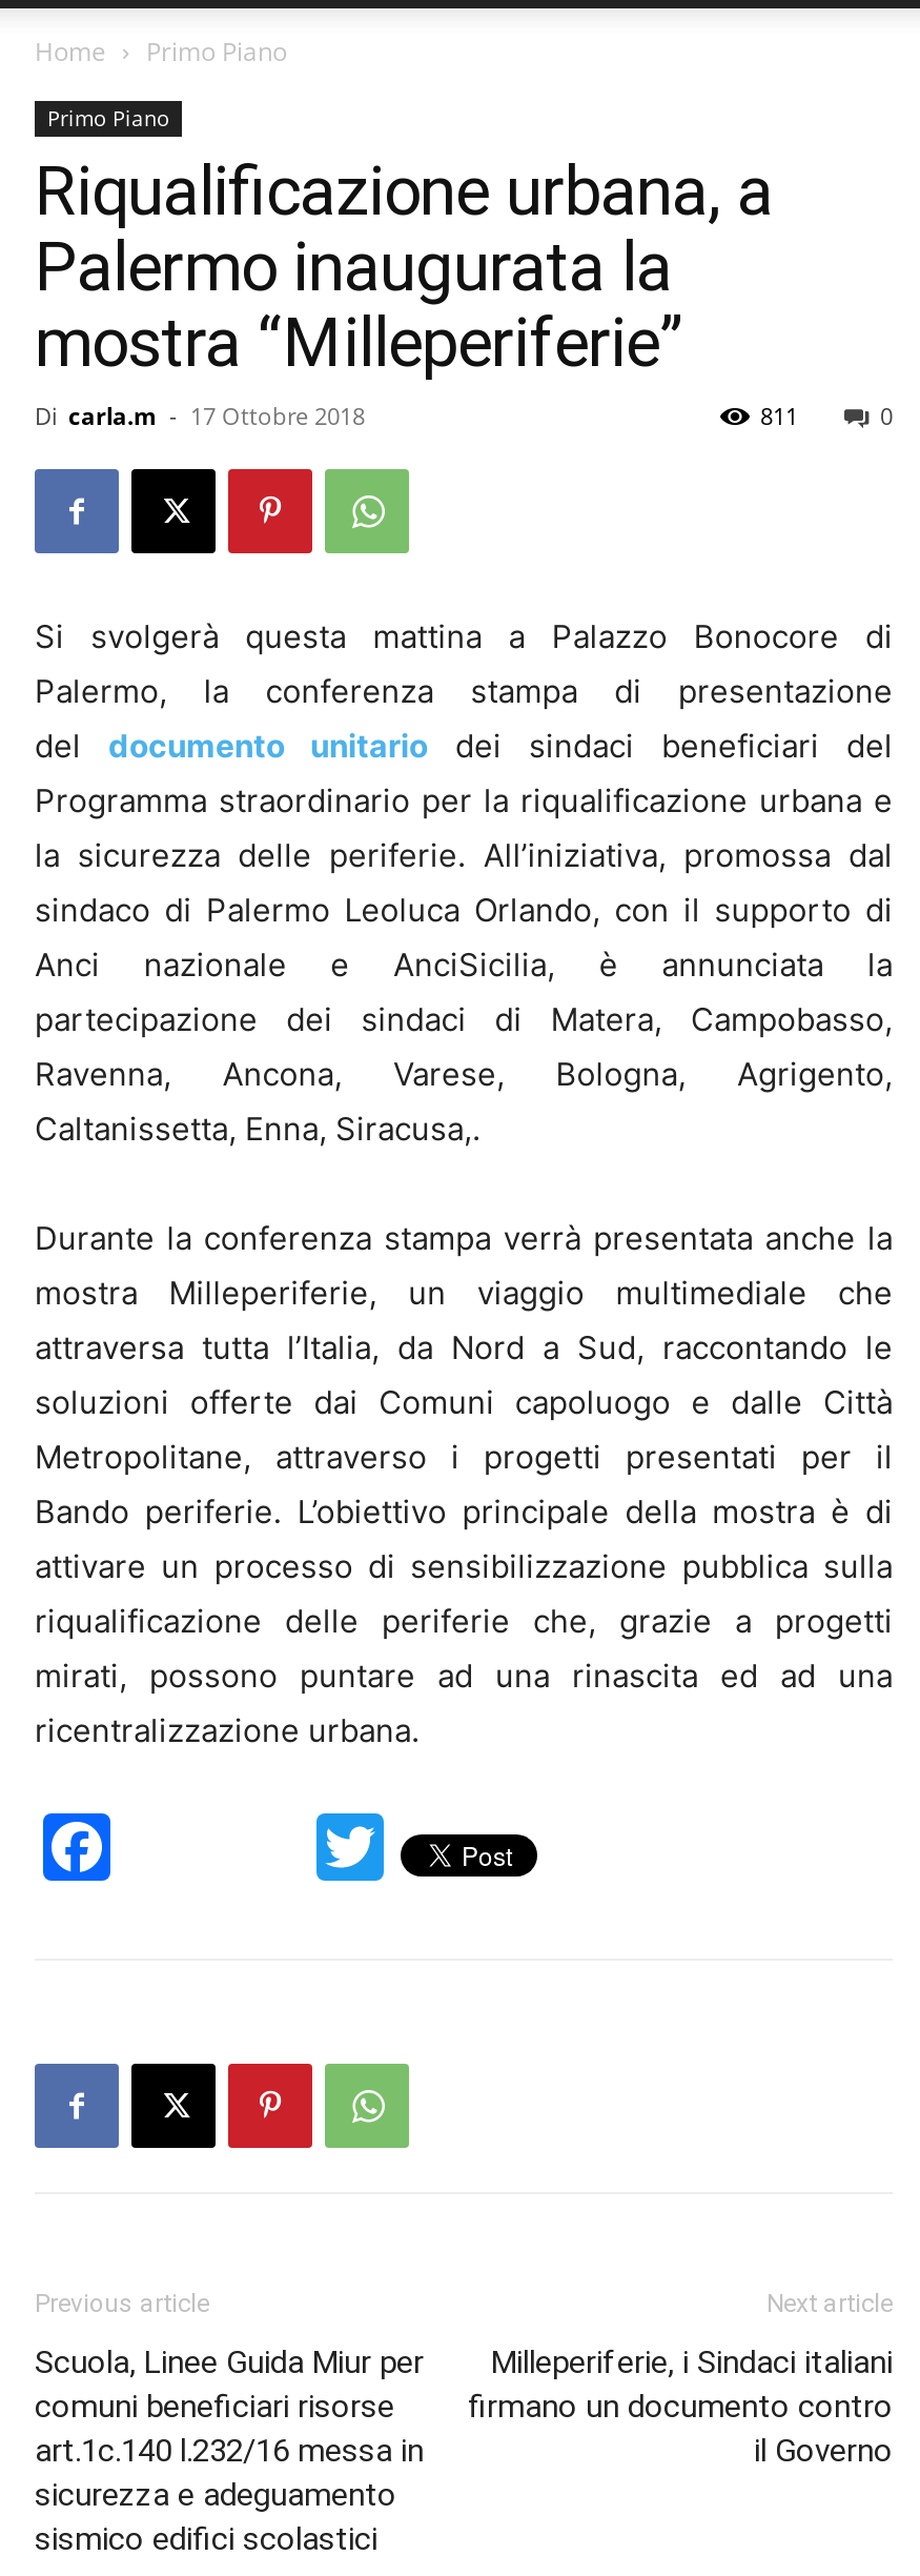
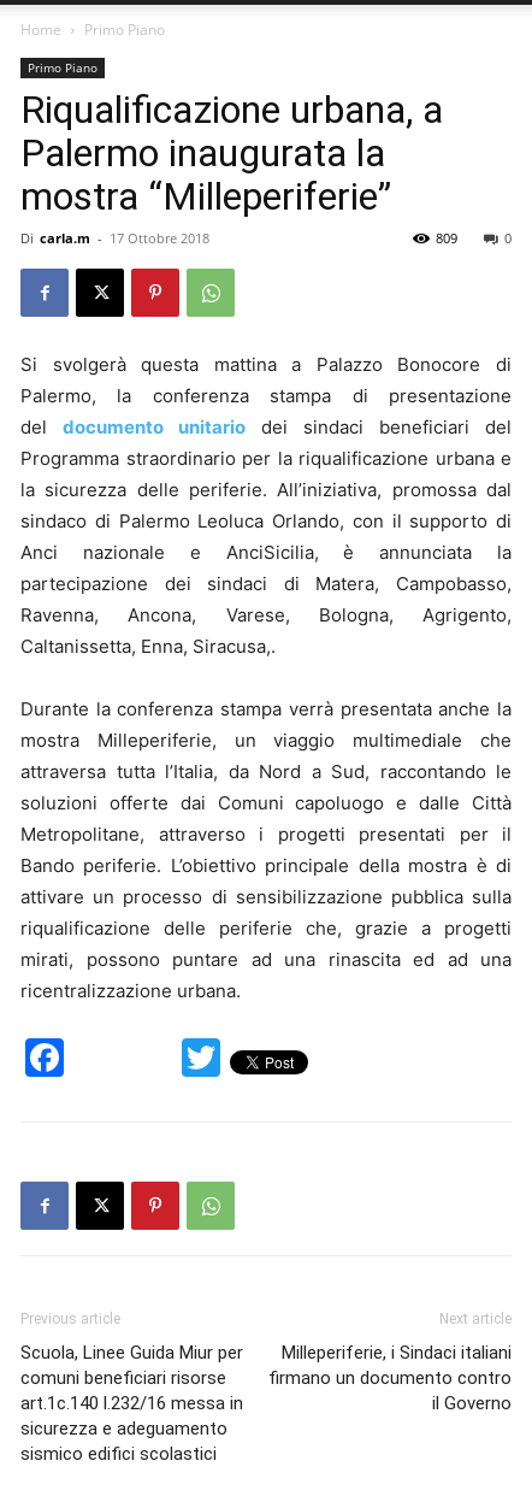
[760,400,798,431] 811 -> [436,229,457,247] 809

